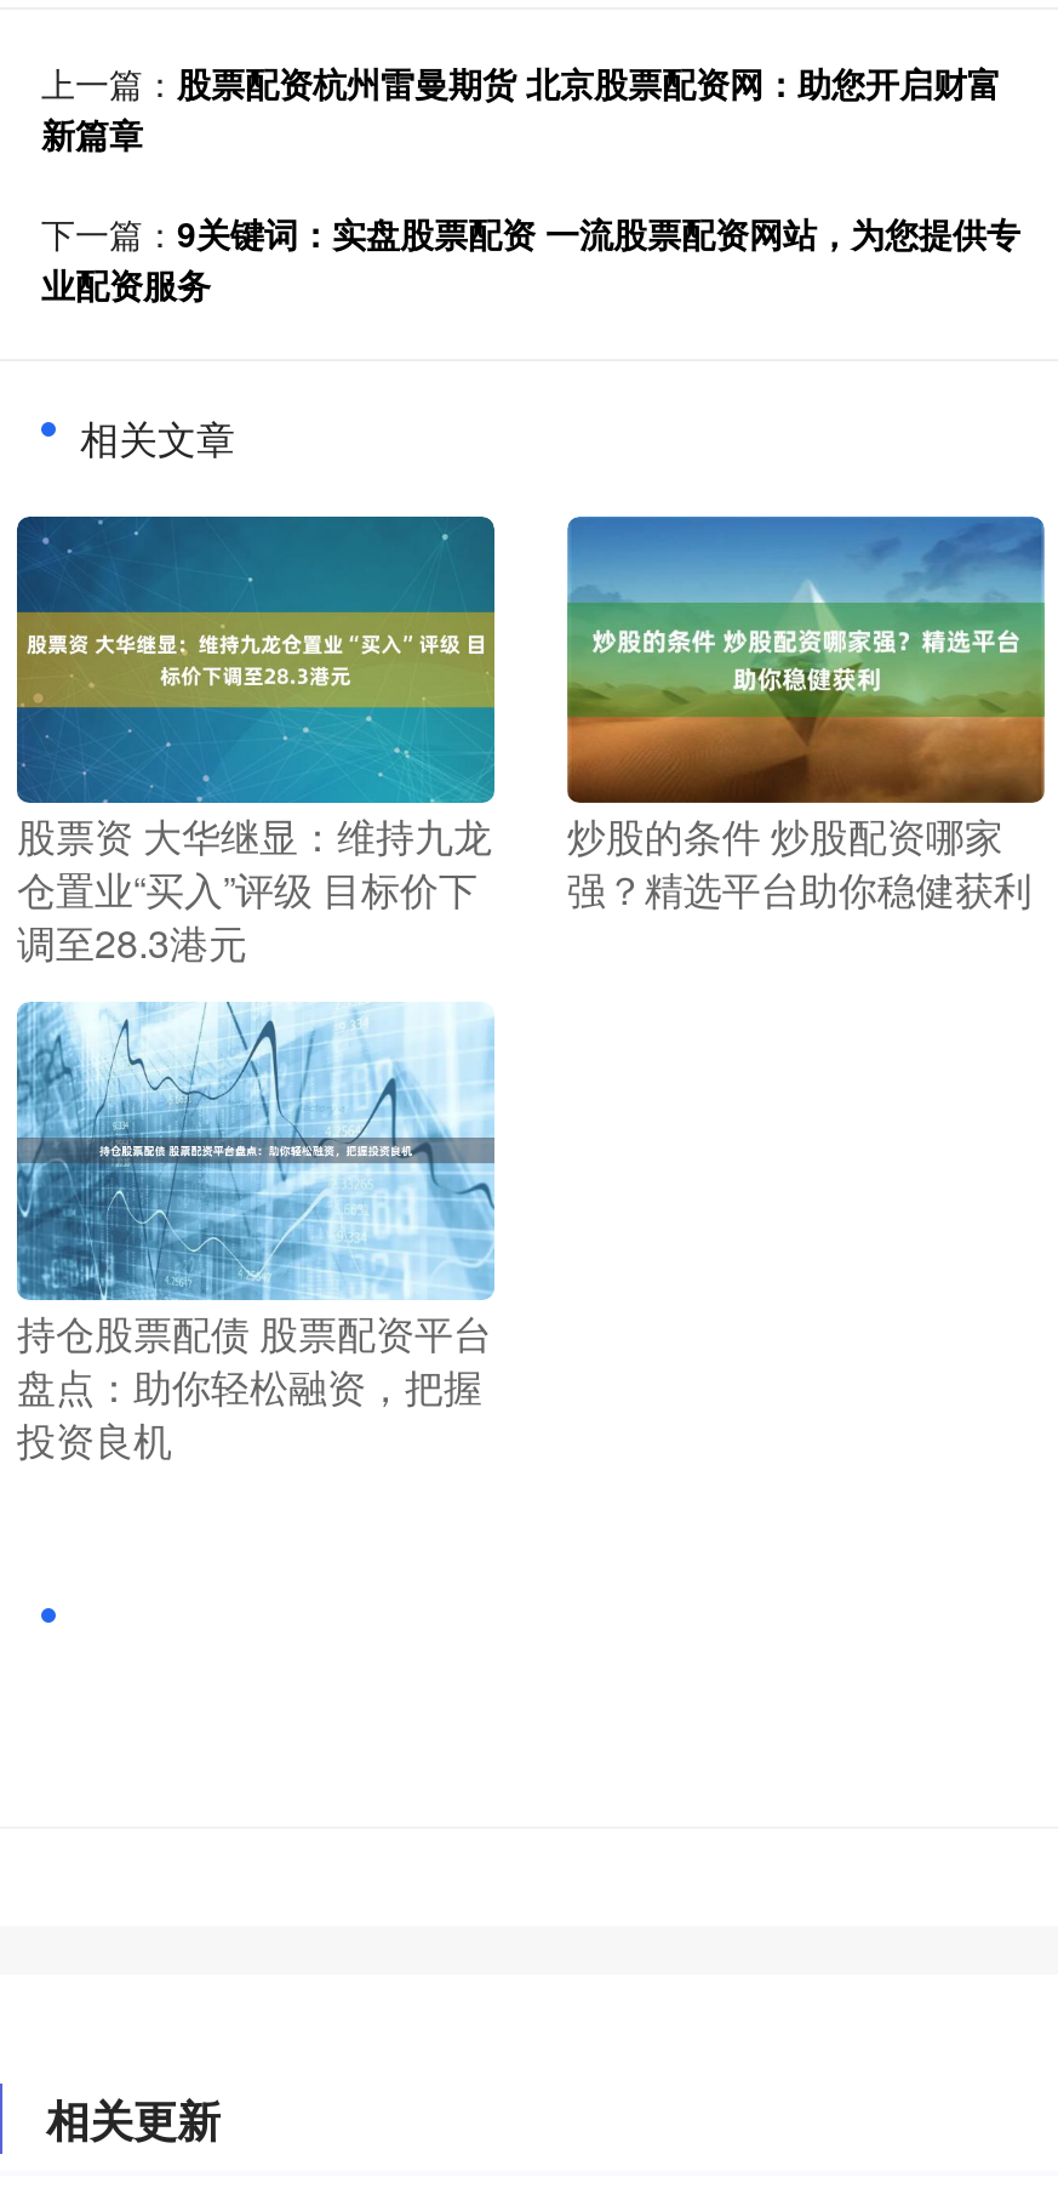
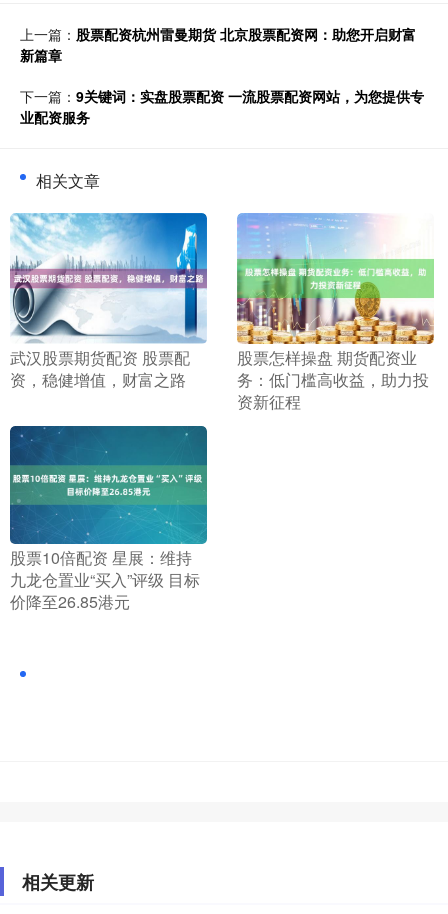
[15,514,497,971] [image] | 股票资 大华继显：维持九龙 | 仓置业“买入”评级 目标价下 | 调至28.3港元 -> [9,212,208,391] [image] | 武汉股票期货配资 股票配 | 资，稳健增值，财富之路
[567,514,1047,916] [image] | 炒股的条件 炒股配资哪家 | 强？精选平台助你稳健获利 -> [237,213,434,413] [image] | 股票怎样操盘 期货配资业 | 务：低门槛高收益，助力投 | 资新征程
[15,999,494,1467] [image] | 持仓股票配债 股票配资平台 | 盘点：助你轻松融资，把握 | 投资良机 -> [9,422,208,613] [image] | 股票10倍配资 星展：维持 | 九龙仓置业“买入”评级 目标 | 价降至26.85港元

